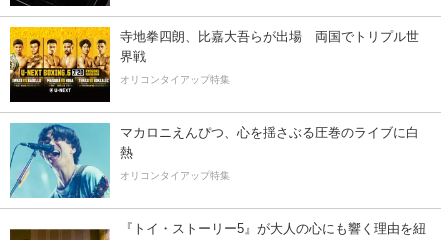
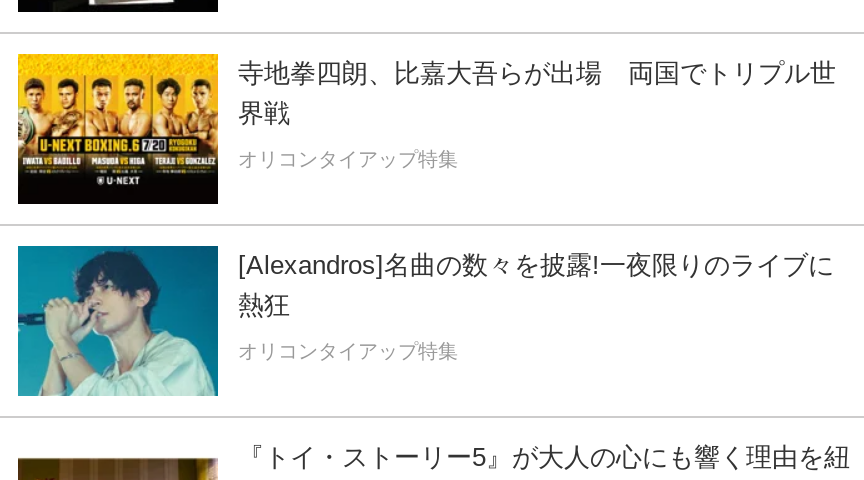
[10,123,419,199] [image] | マカロニえんぴつ、心を揺さぶる圧巻のライブに白 | 熱 -> [16,246,834,396] [image] | [Alexandros]名曲の数々を披露!一夜限りのライブに | 熱狂

